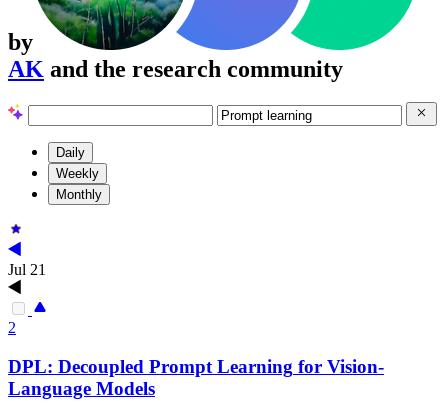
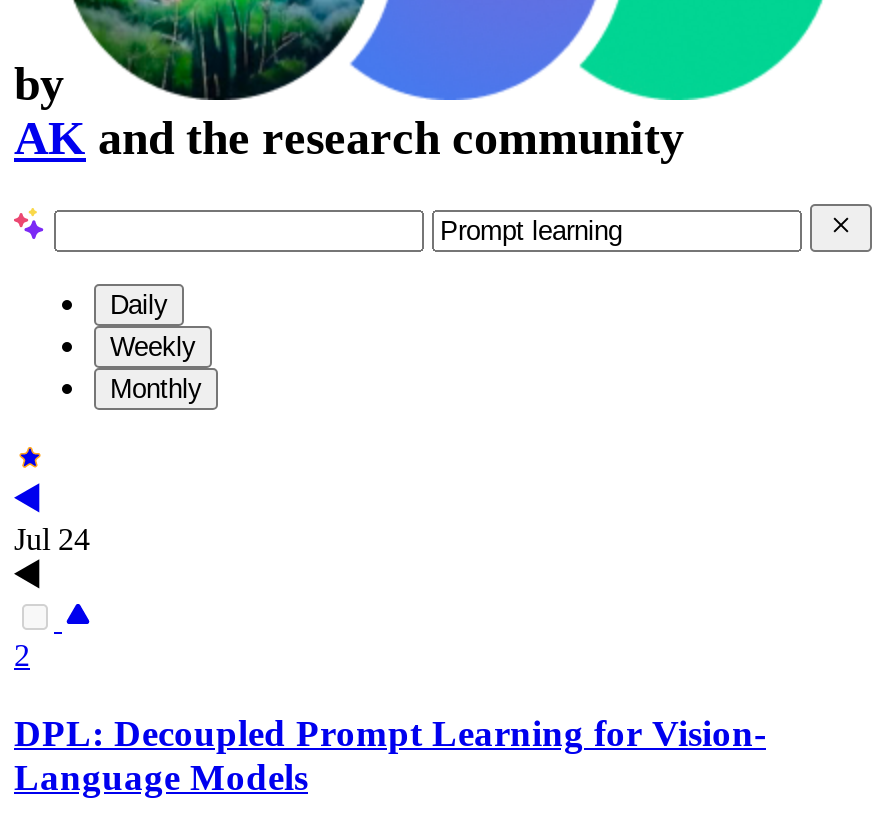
[8,261,46,278] Jul 21 -> [14,522,90,556] Jul 24

